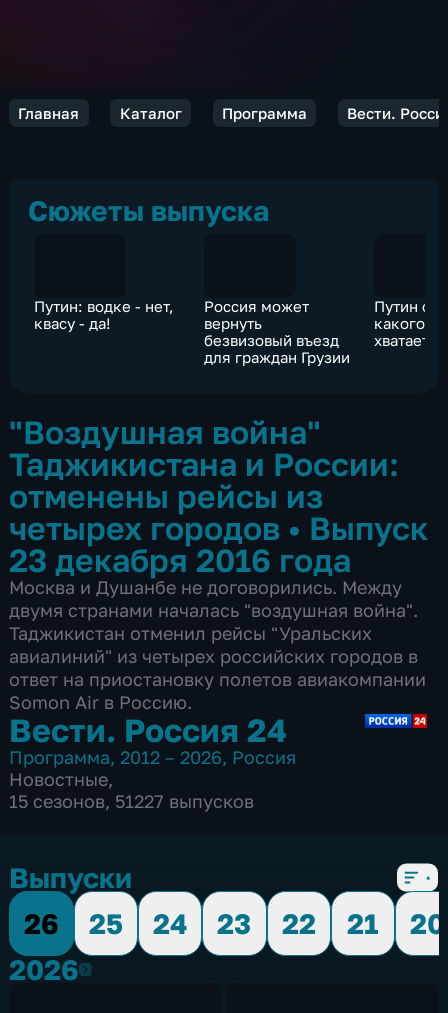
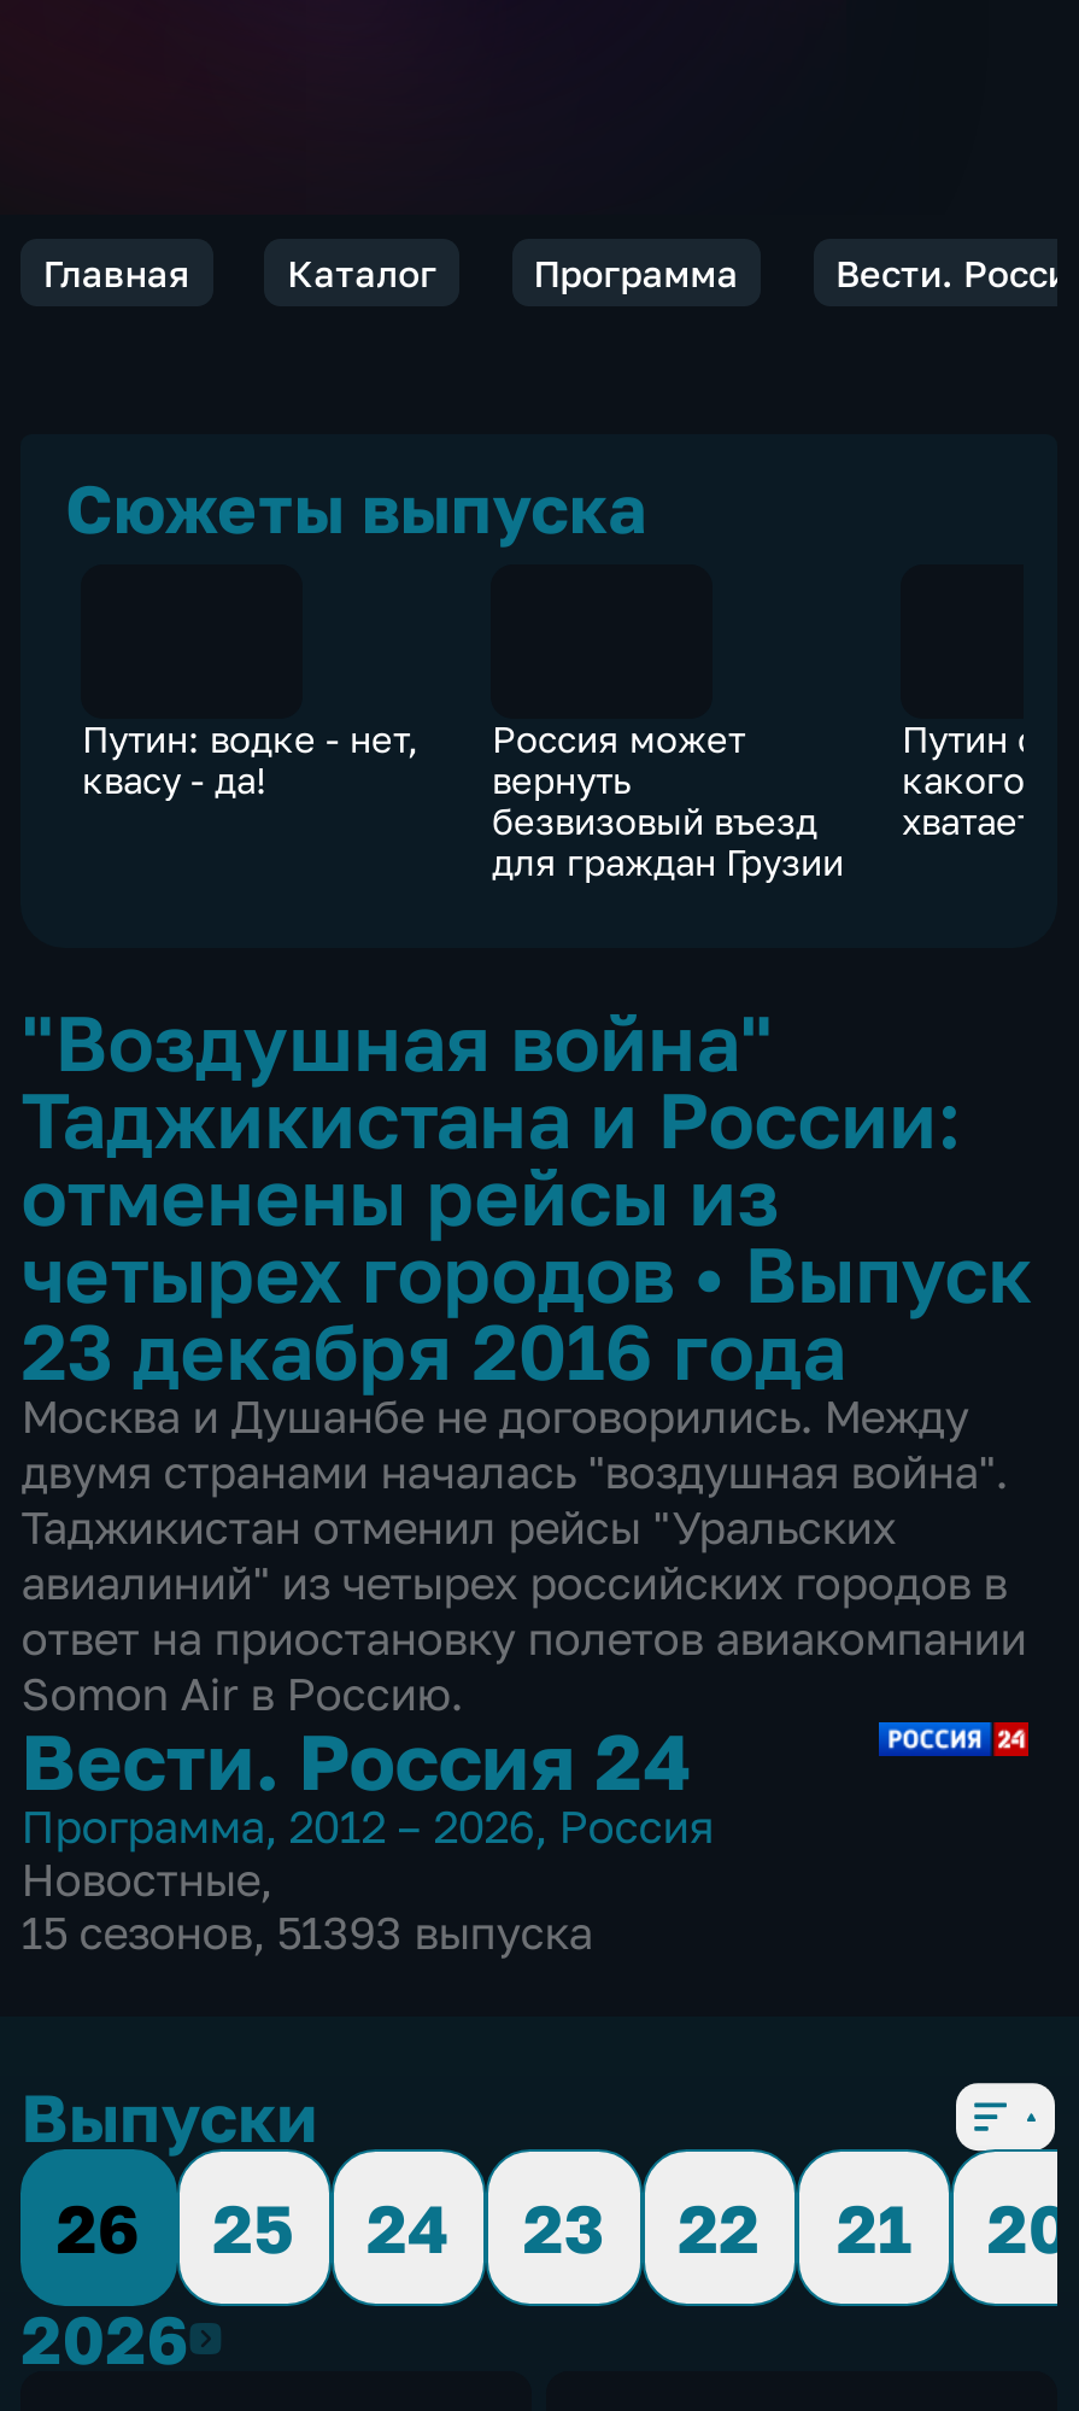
[9,790,254,812] 15 сезонов, 51227 выпусков -> [21,1906,592,1959] 15 сезонов, 51393 выпуска

